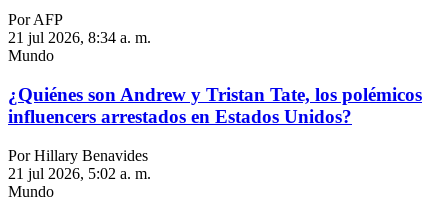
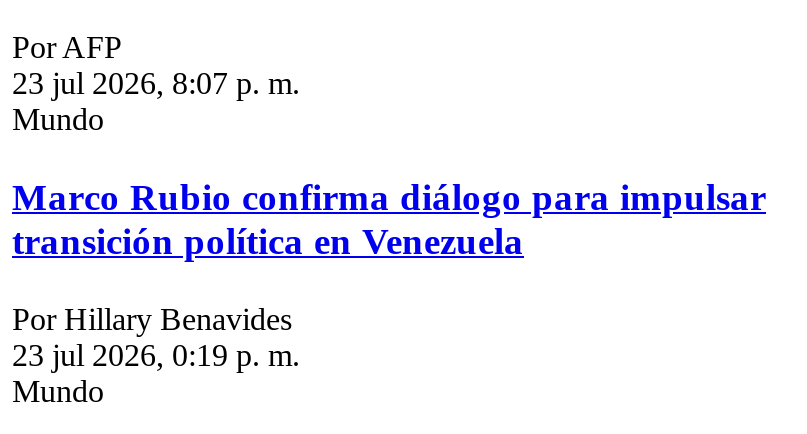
[8,29,151,46] 21 jul 2026, 8:34 a. m. -> [12,66,300,100] 23 jul 2026, 8:07 p. m.
[8,84,422,127] ¿Quiénes son Andrew y Tristan Tate, los polémicos | influencers arrestados en Estados Unidos? -> [12,176,766,262] Marco Rubio confirma diálogo para impulsar | transición política en Venezuela
[8,165,151,182] 21 jul 2026, 5:02 a. m. -> [12,337,300,371] 23 jul 2026, 0:19 p. m.

